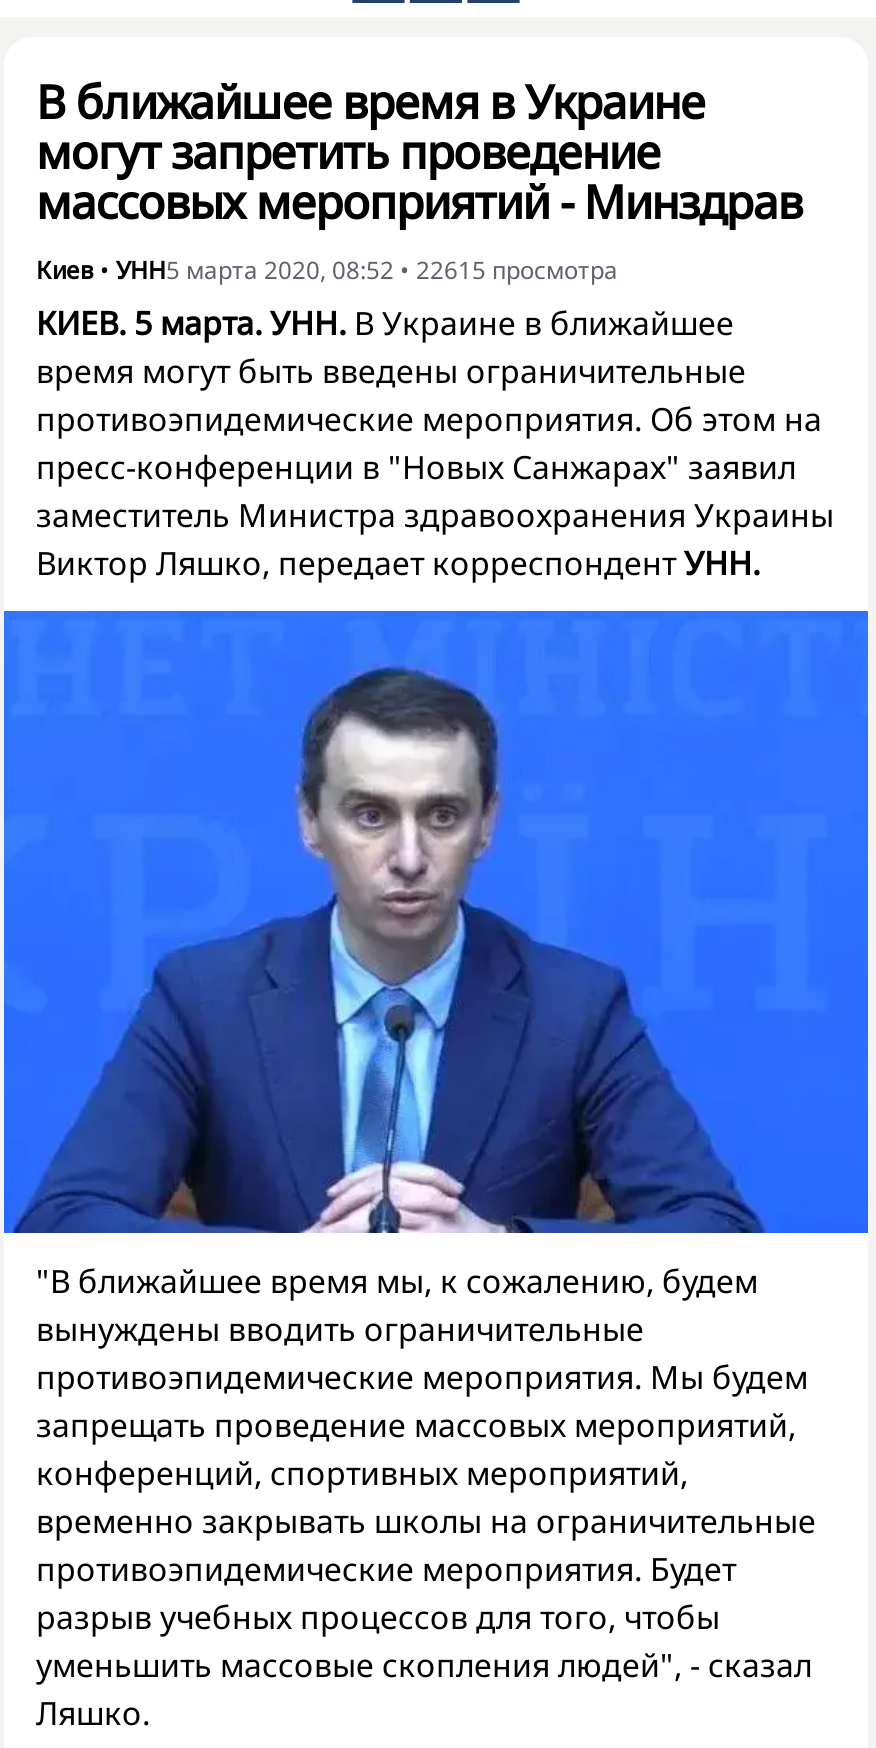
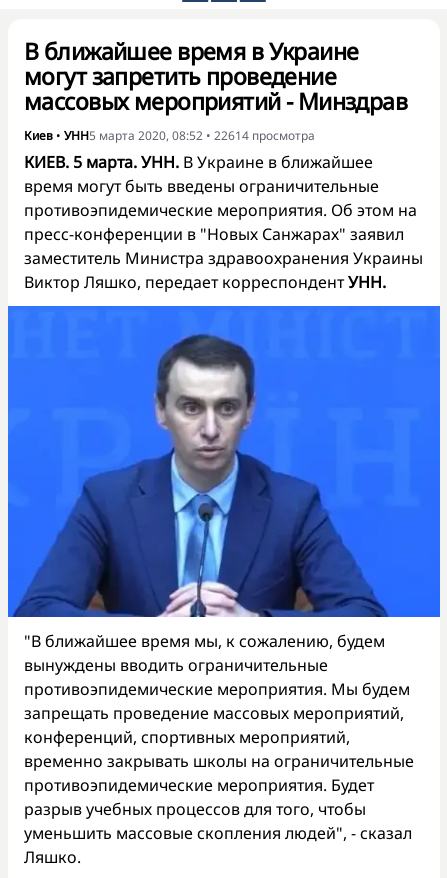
[36,253,618,287] Киев • УНН5 марта 2020, 08:52 • 22615 просмотра -> [24,127,315,144] Киев • УНН5 марта 2020, 08:52 • 22614 просмотра

